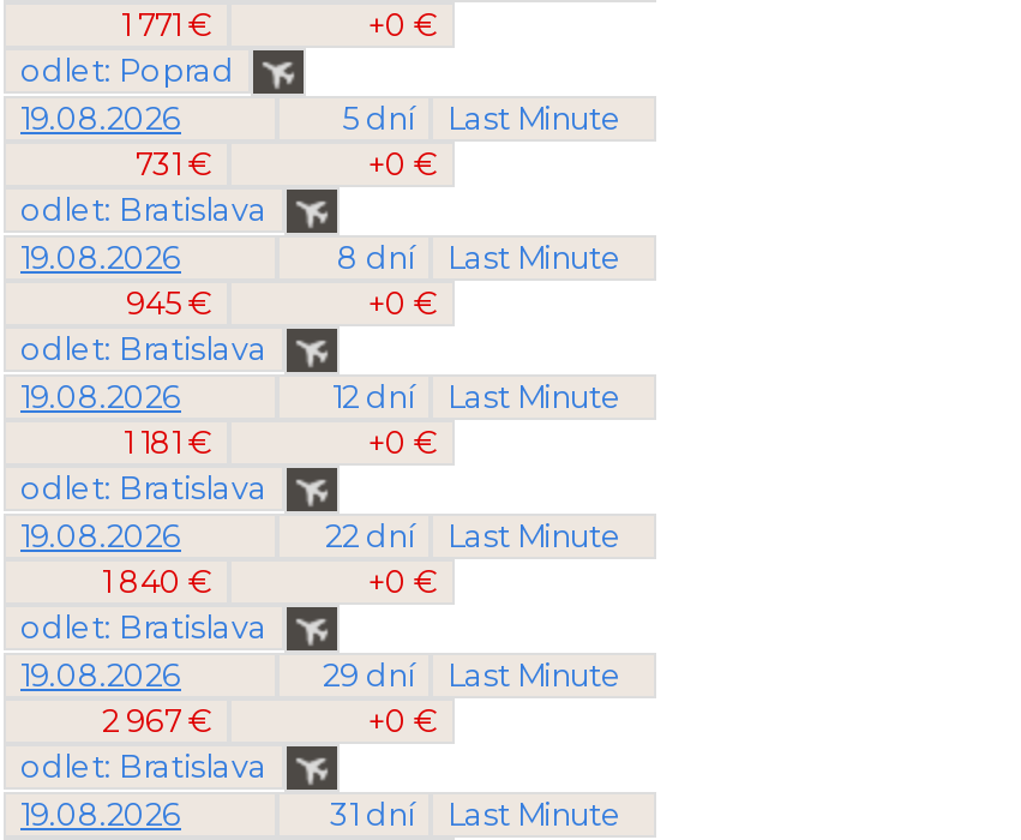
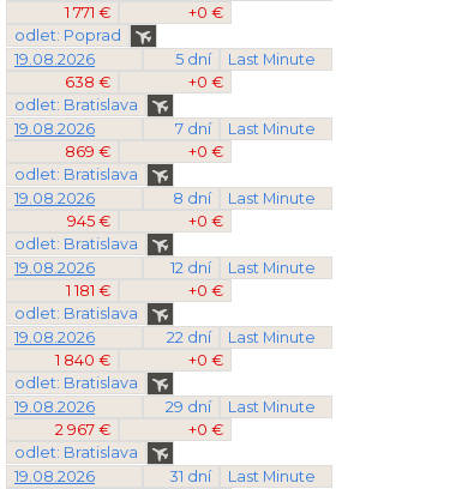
[136,146,212,182] 731 € -> [14,73,316,161] 638 € | +0 € | odlet: Bratislava | 19.08.2026 | 7 dní | Last Minute | 869 €

